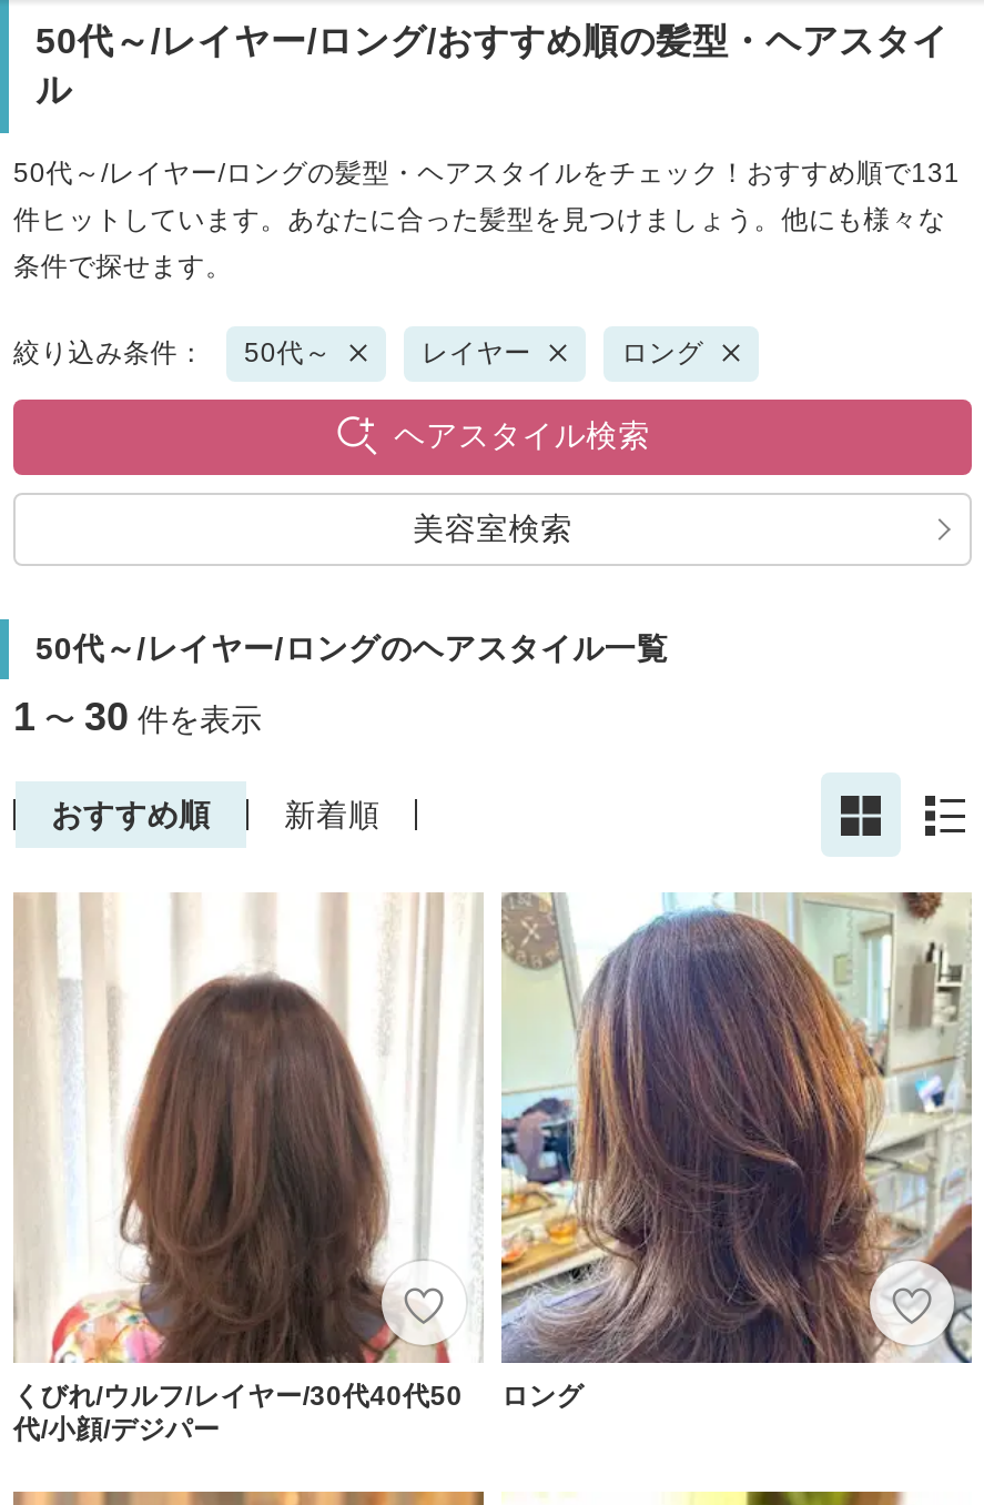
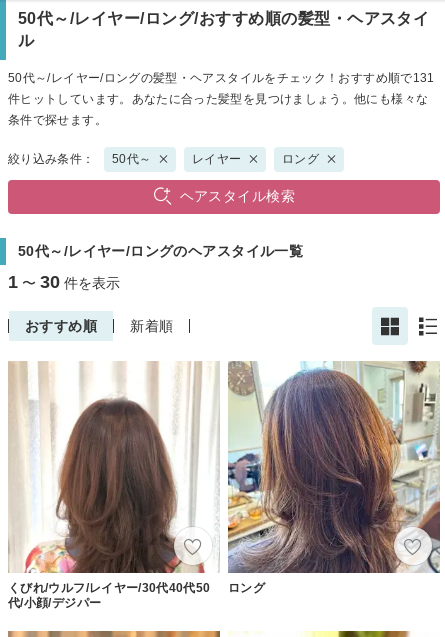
[412,511,572,546] 美容室検索 -> none

